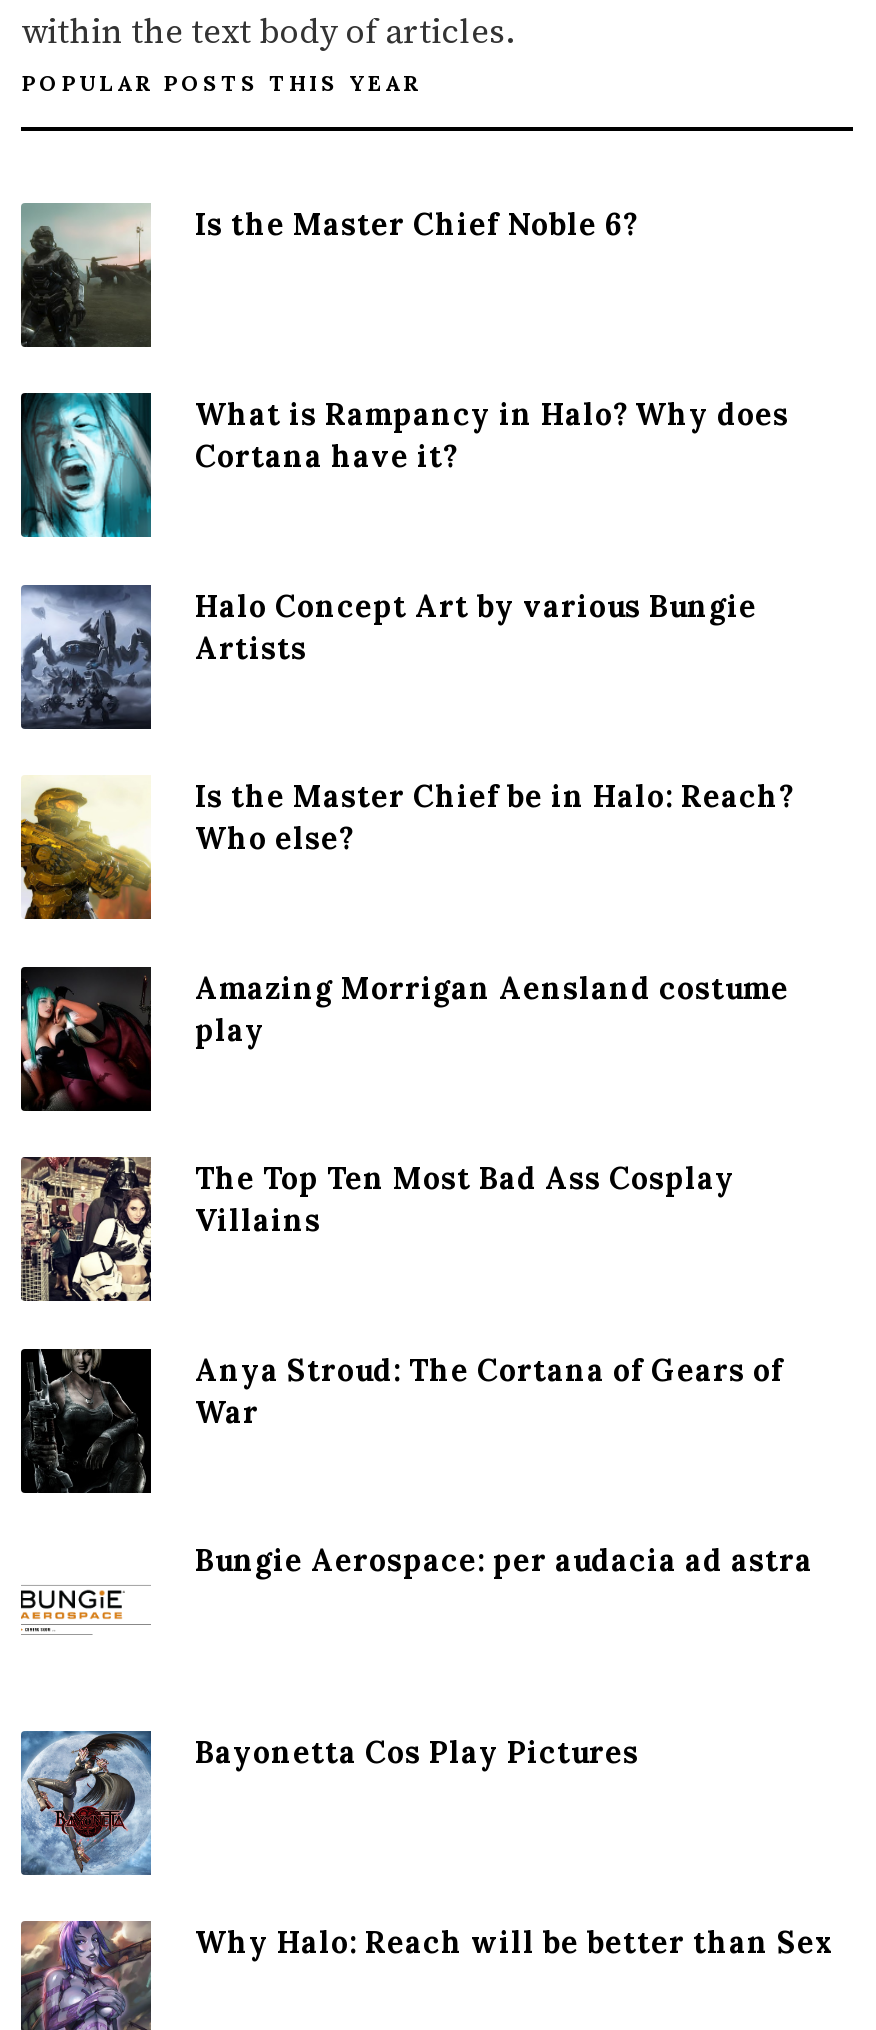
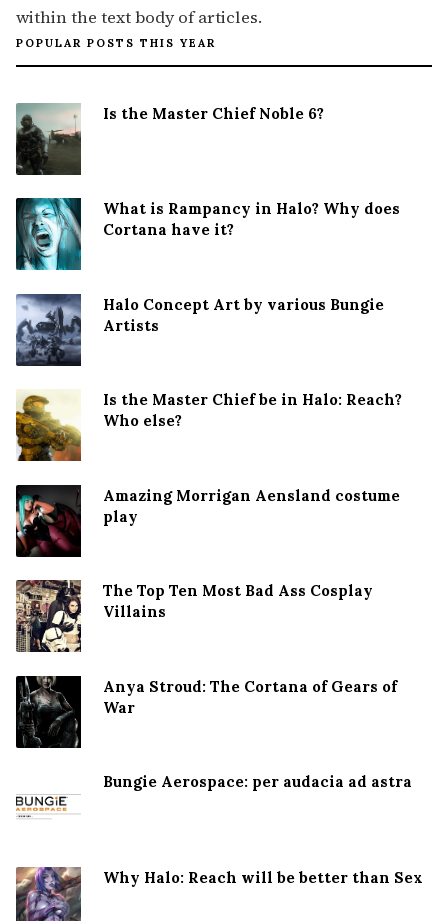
[19,1729,639,1877] [image] | Bayonetta Cos Play Pictures -> none

